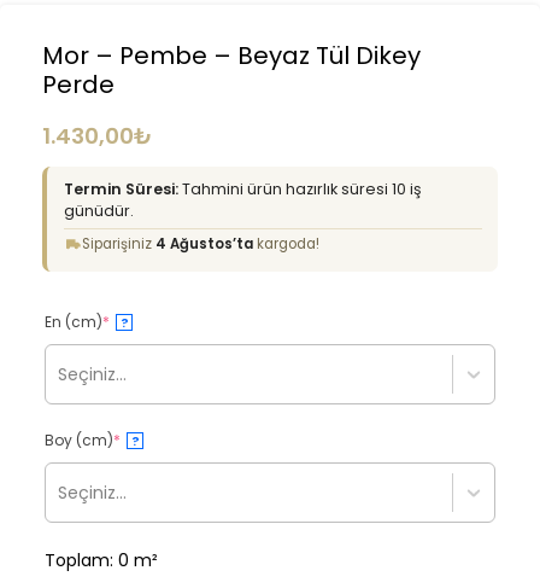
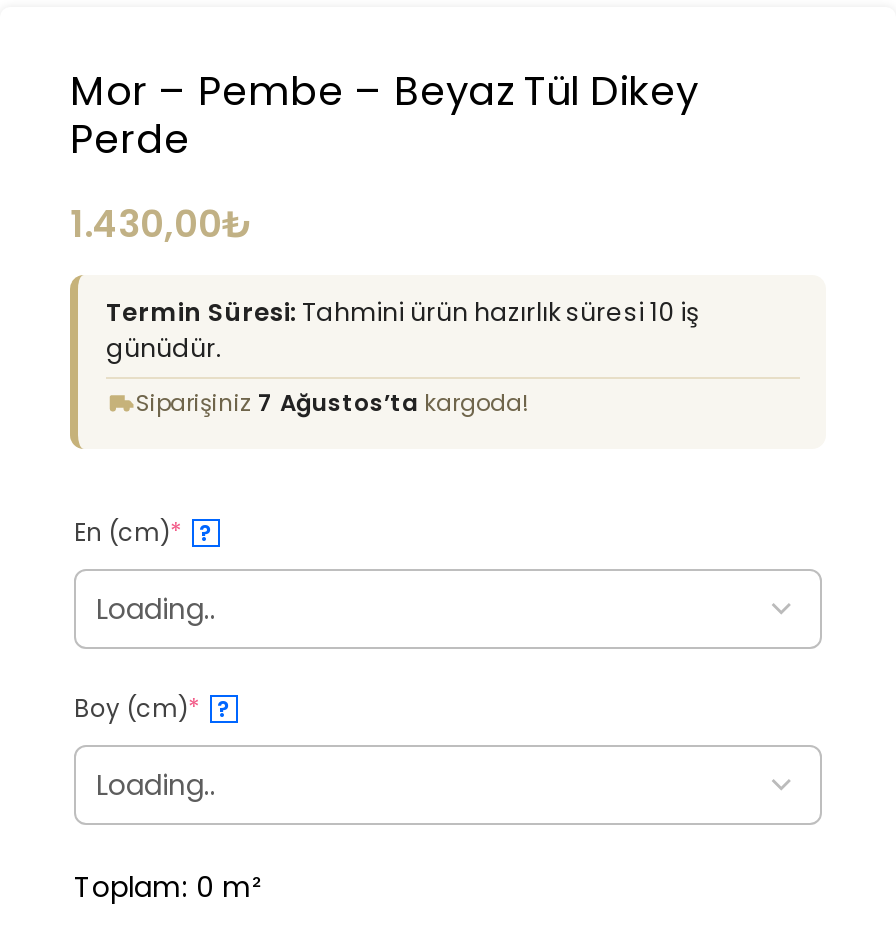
[82,234,319,254] Siparişiniz 4 Ağustos’ta kargoda! -> [136,387,528,419] Siparişiniz 7 Ağustos’ta kargoda!
[58,362,127,386] Seçiniz... -> none
[58,480,127,504] Seçiniz... -> none

